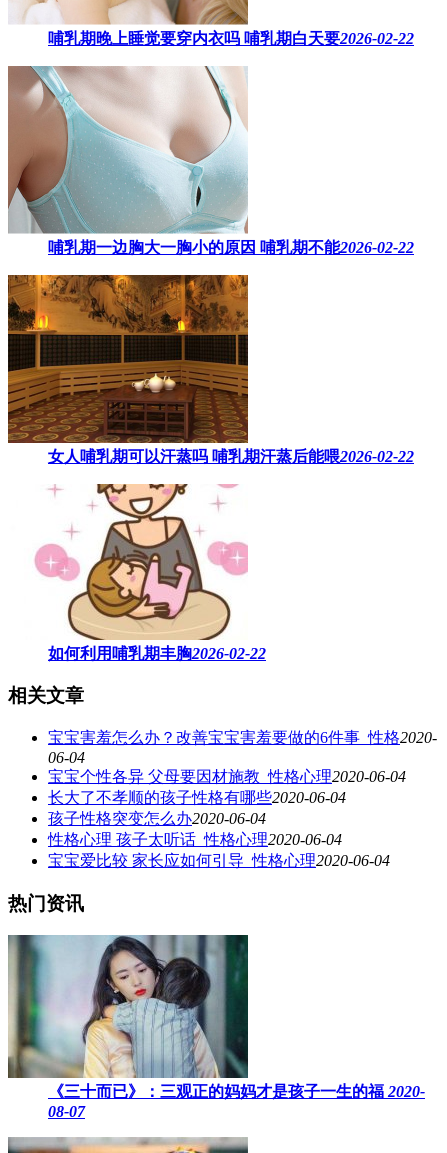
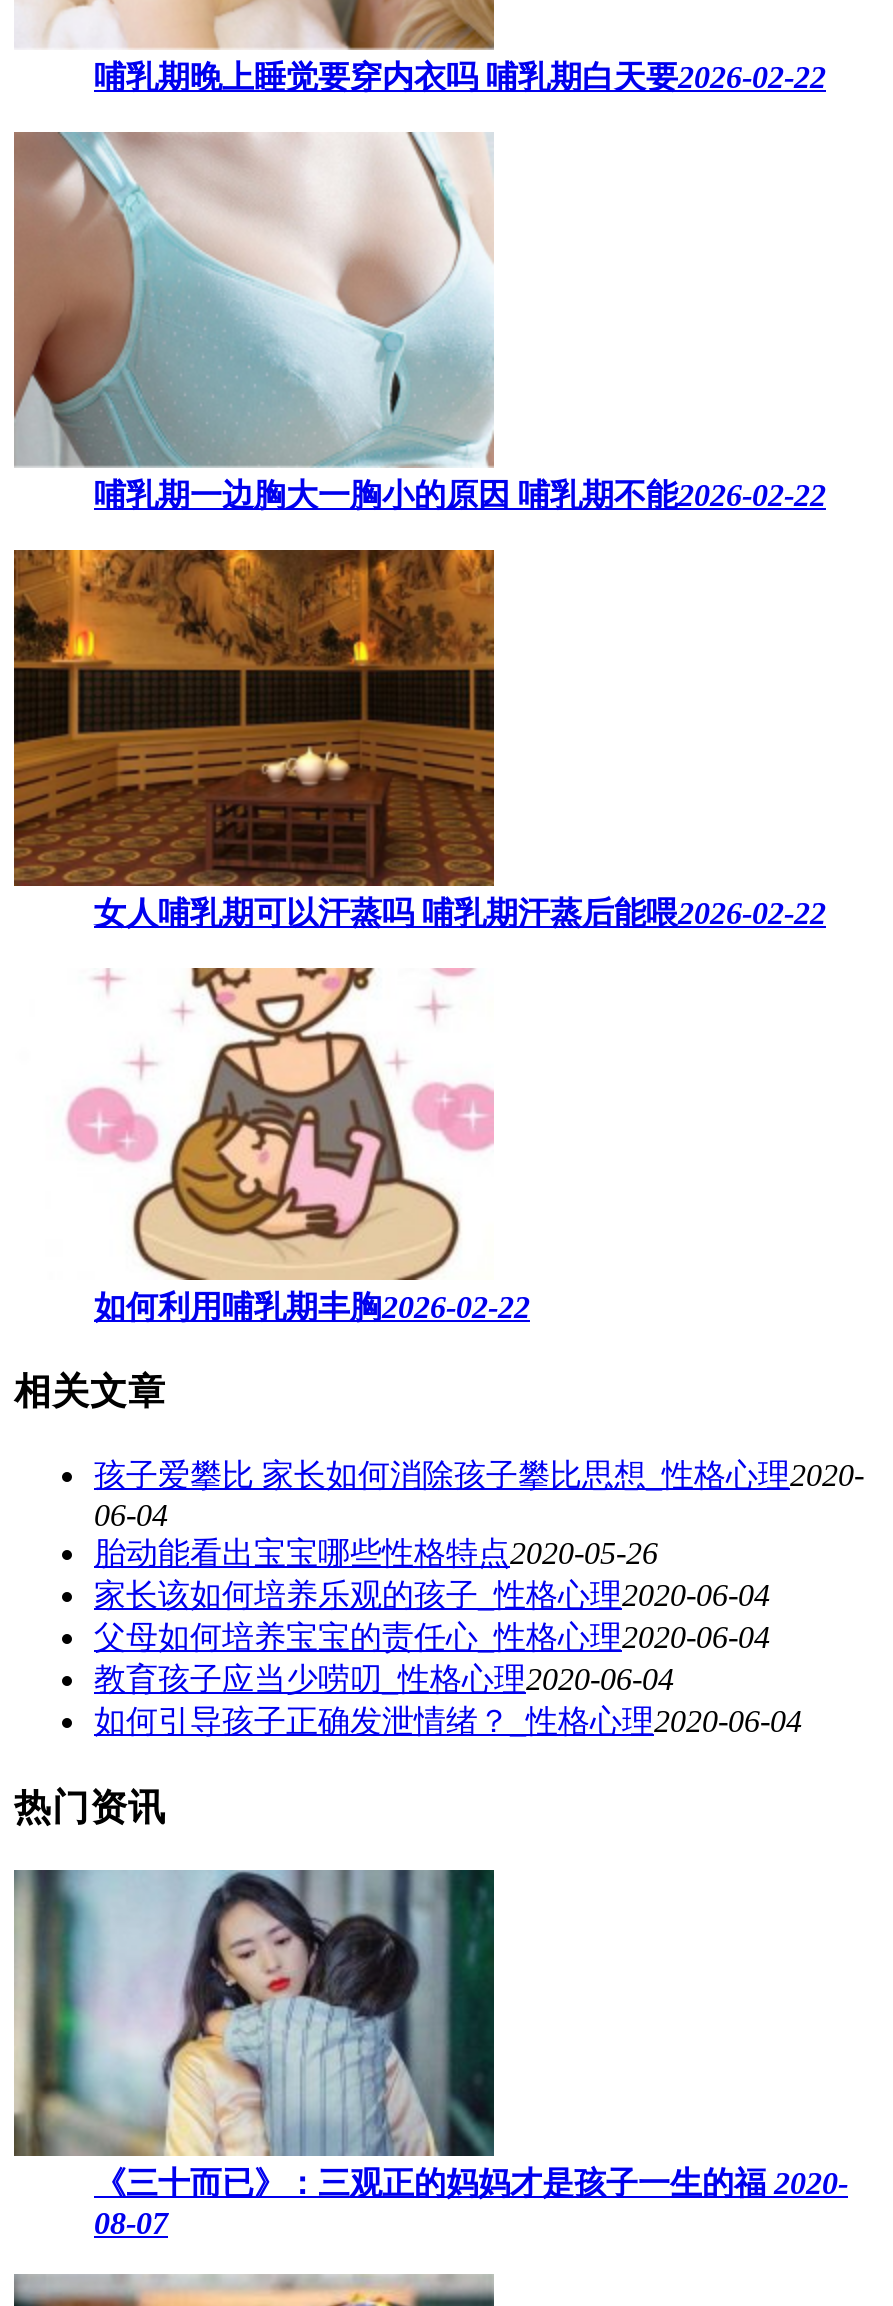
[48,729,437,746] 宝宝害羞怎么办？改善宝宝害羞要做的6件事_性格2020- -> [94,1458,864,1492] 孩子爱攀比 家长如何消除孩子攀比思想_性格心理2020-
[48,768,406,869] 宝宝个性各异 父母要因材施教_性格心理2020-06-04 | 长大了不孝顺的孩子性格有哪些2020-06-04 | 孩子性格突变怎么办2020-06-04 | 性格心理 孩子太听话_性格心理2020-06-04 | 宝宝爱比较 家长应如何引导_性格心理2020-06-04 -> [94,1536,802,1738] 胎动能看出宝宝哪些性格特点2020-05-26 | 家长该如何培养乐观的孩子_性格心理2020-06-04 | 父母如何培养宝宝的责任心_性格心理2020-06-04 | 教育孩子应当少唠叨_性格心理2020-06-04 | 如何引导孩子正确发泄情绪？_性格心理2020-06-04

